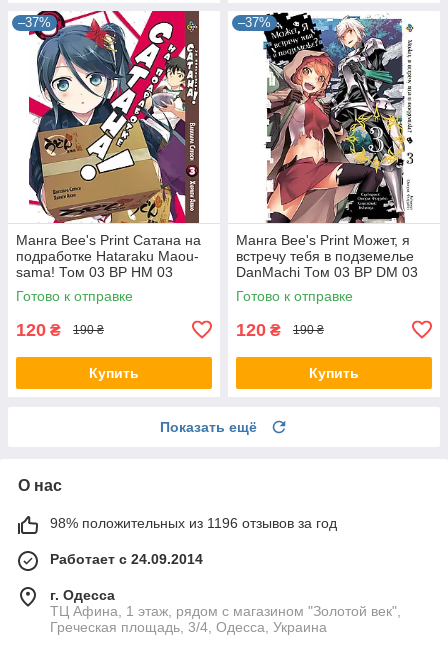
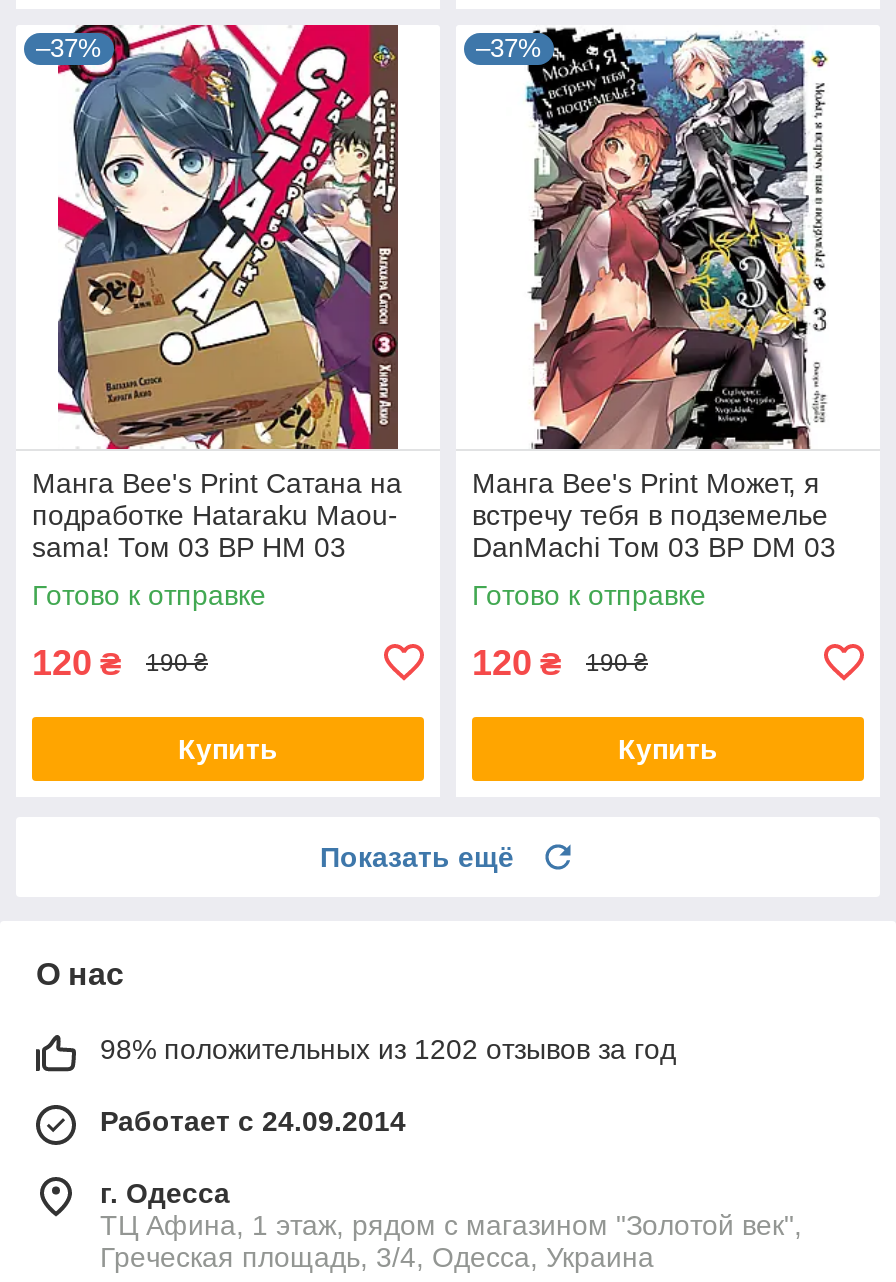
[50,515,337,531] 98% положительных из 1196 отзывов за год -> [100,1033,676,1065] 98% положительных из 1202 отзывов за год

